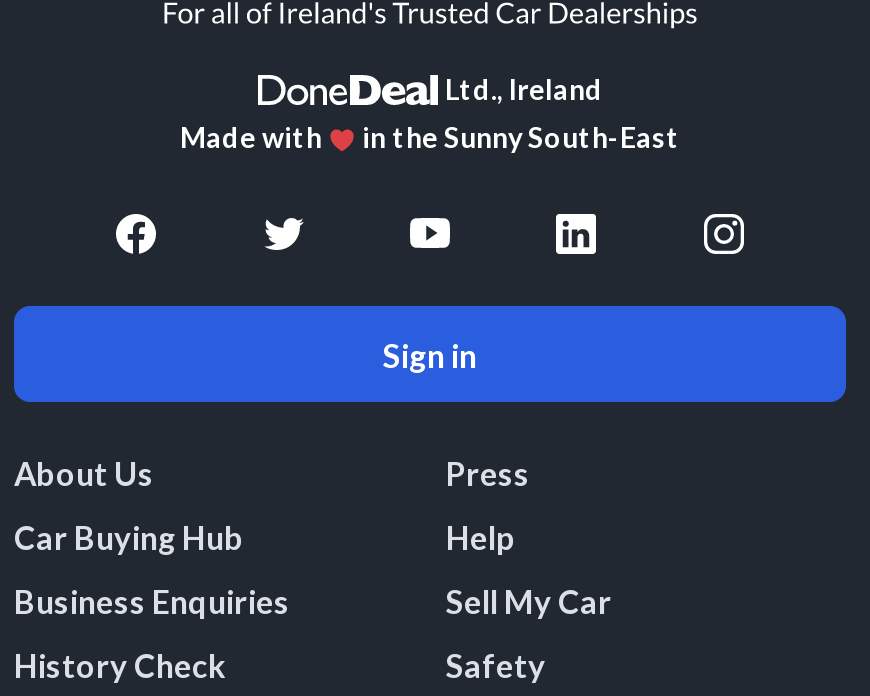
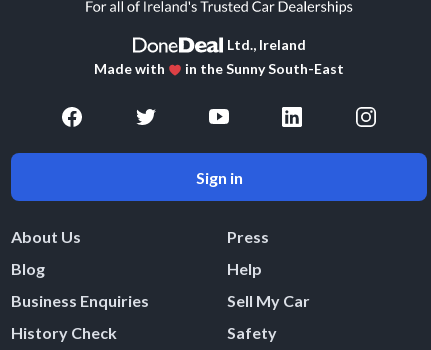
[14,518,244,556] Car Buying Hub -> [11,259,45,278] Blog

